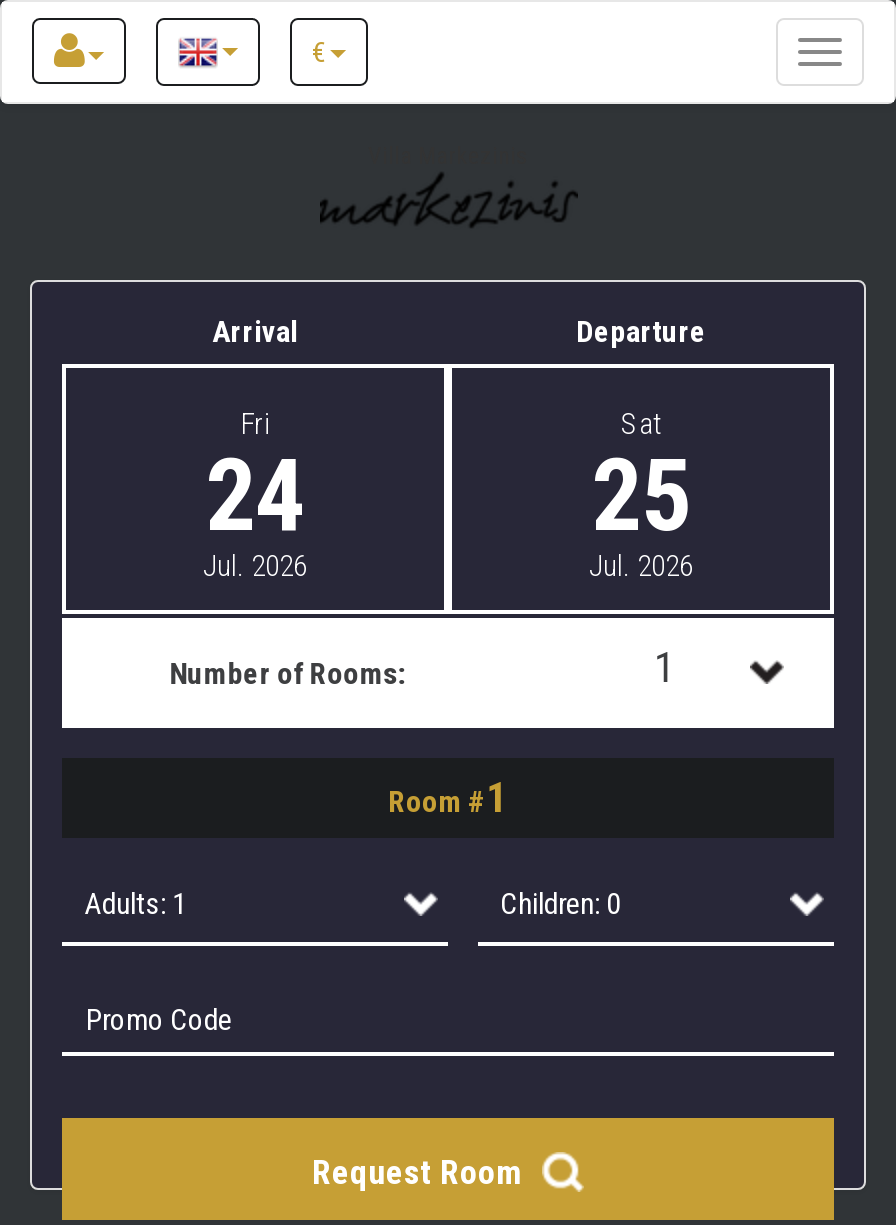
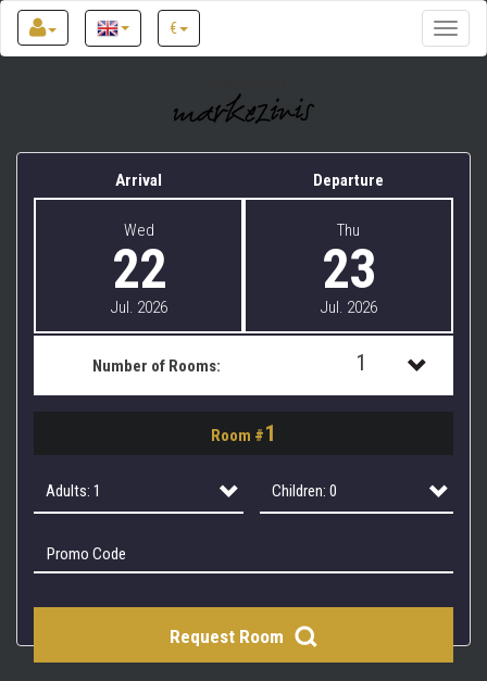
[205,406,305,554] Fri | 24 -> [111,220,166,301] Wed | 22
[591,406,691,554] Sat | 25 -> [321,220,376,301] Thu | 23

